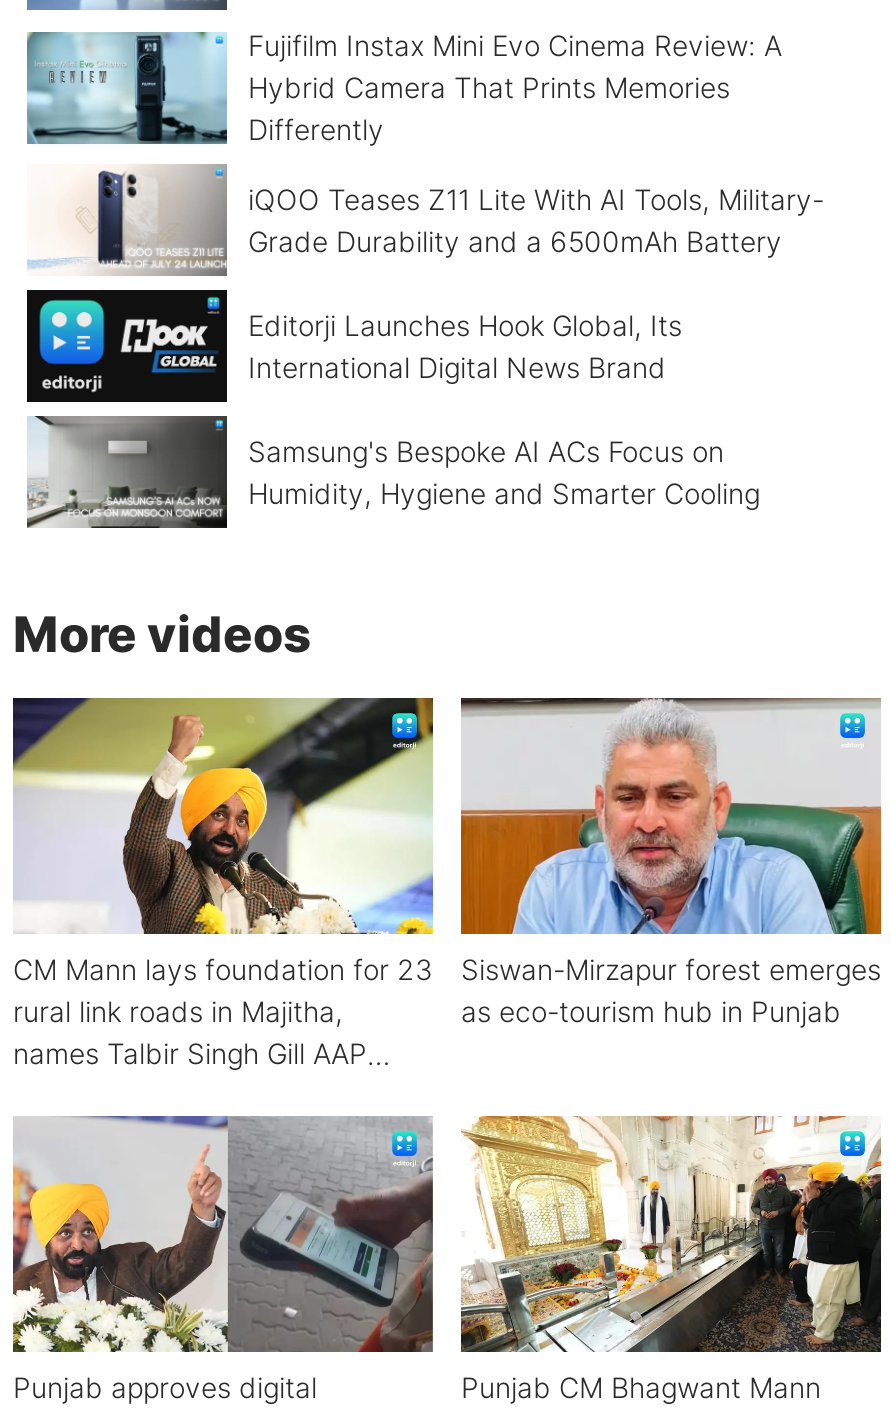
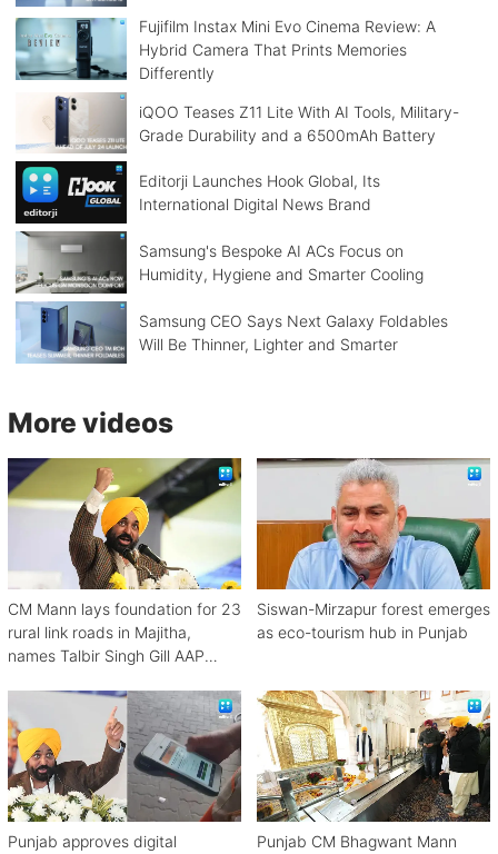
none -> [16,301,447,364] [image] | Samsung CEO Says Next Galaxy Foldables | Will Be Thinner, Lighter and Smarter

